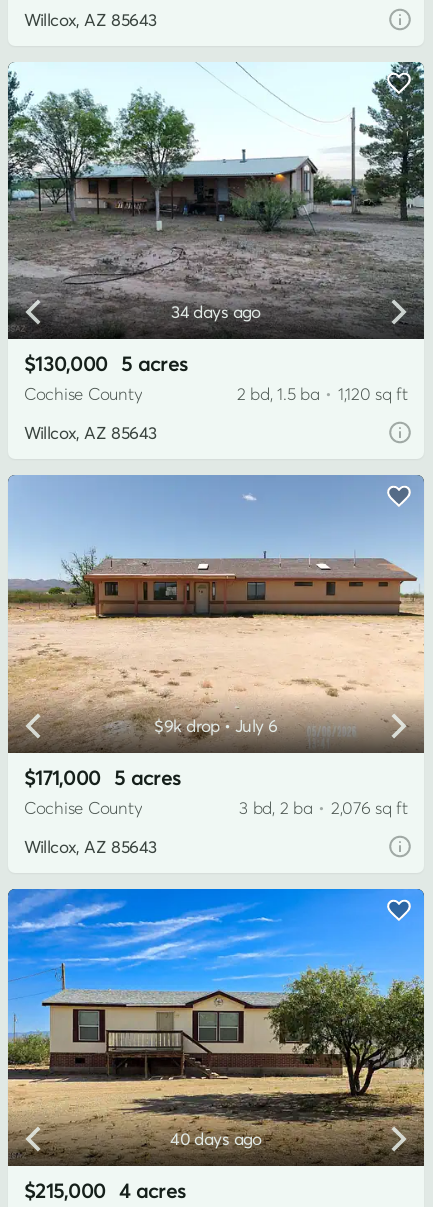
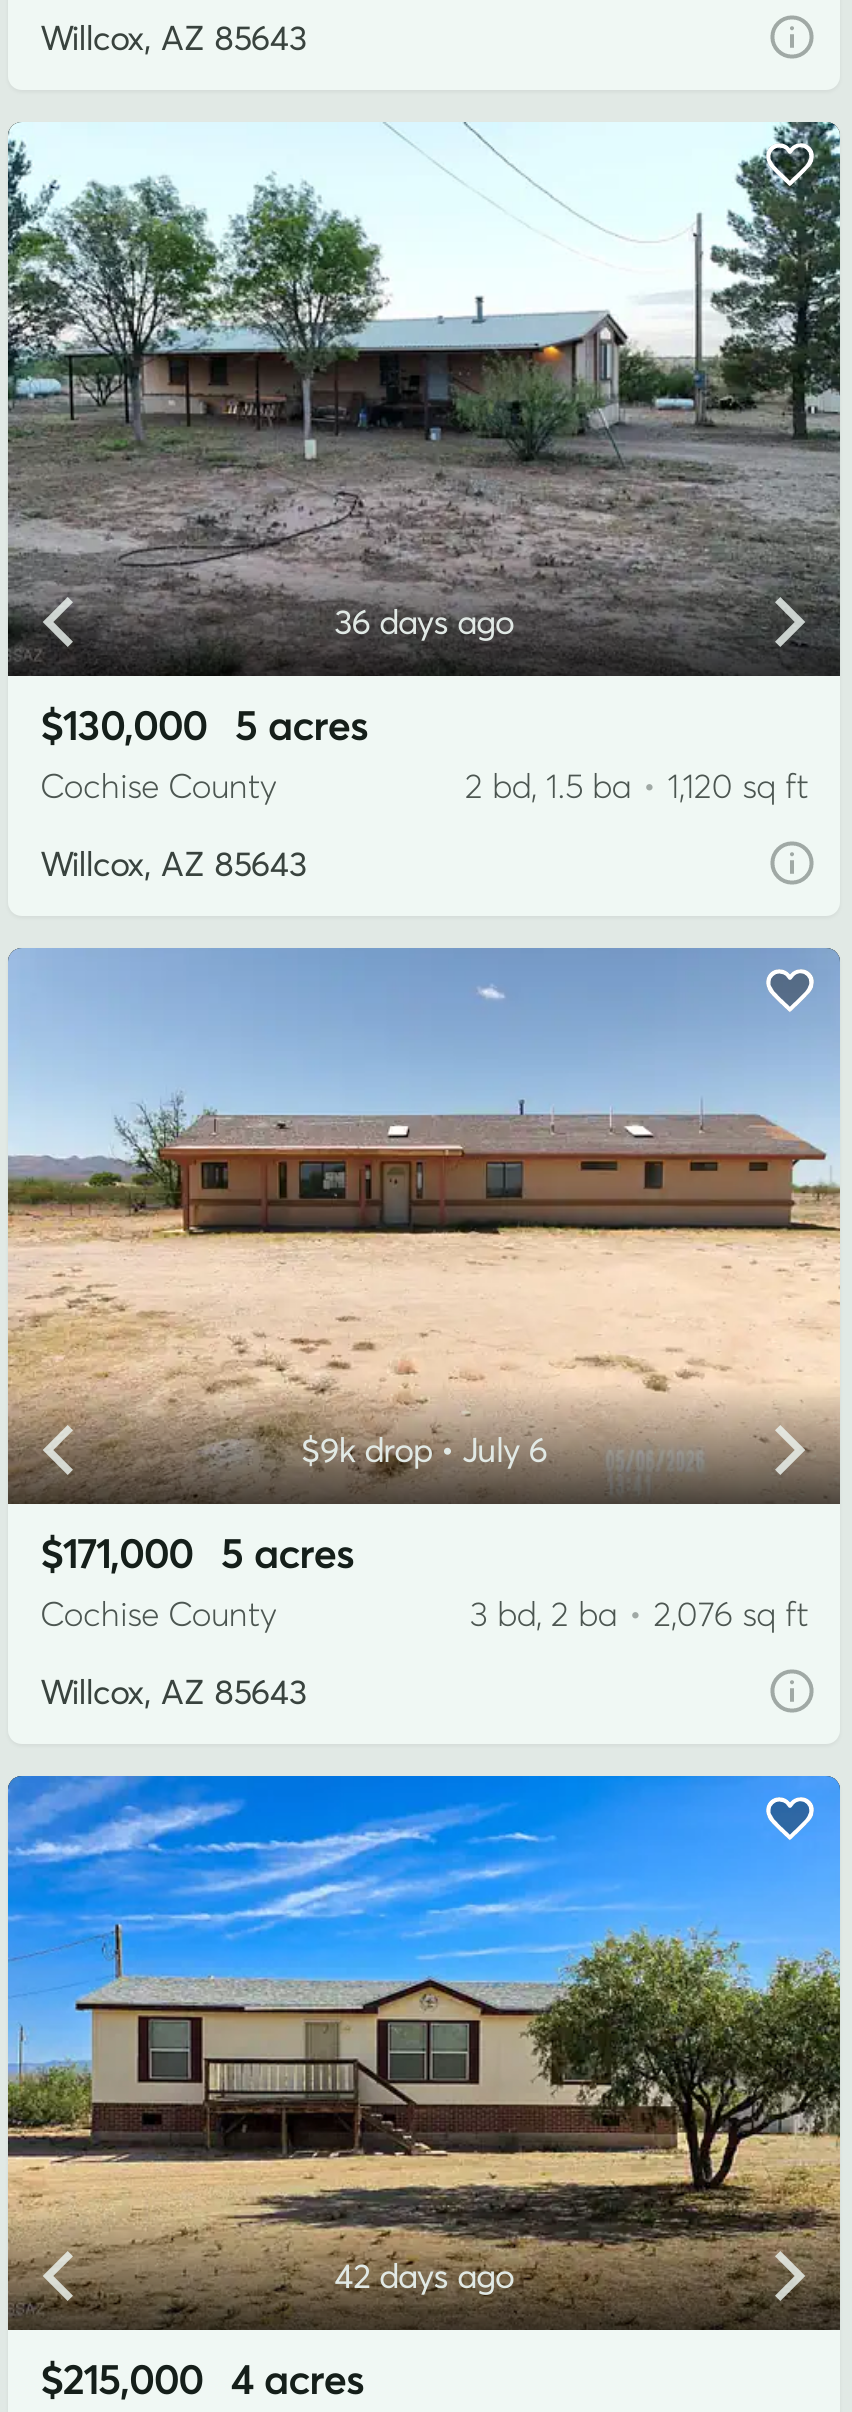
[171,301,261,322] 34 days ago -> [334,601,514,643] 36 days ago
[170,1128,262,1149] 40 days ago -> [334,2254,514,2296] 42 days ago

